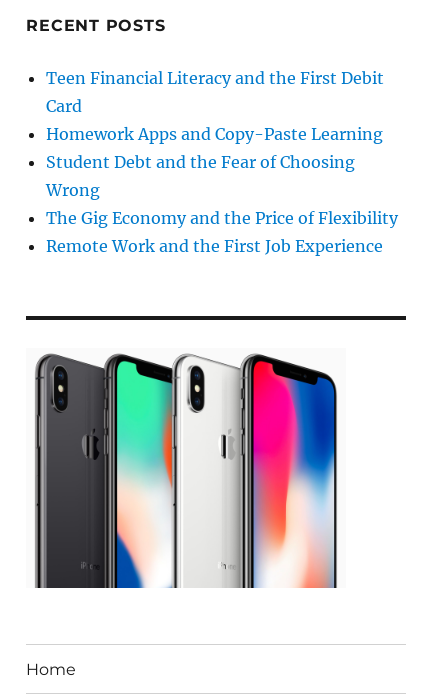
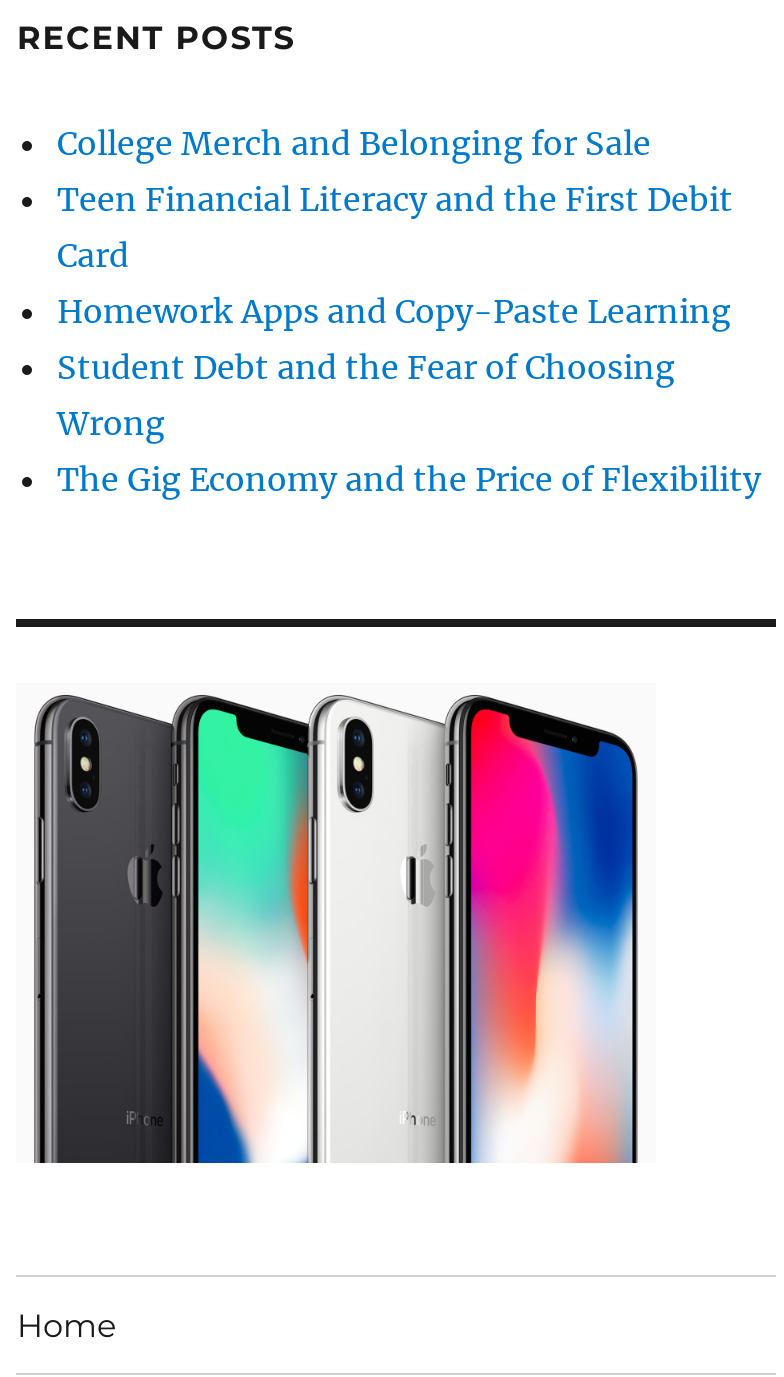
none -> [57,123,651,163] College Merch and Belonging for Sale
moved [46,68,398,228] -> [57,179,761,499]: Teen Financial Literacy and the First Debit | Card | Homework Apps and Copy-Paste Learning | Student Debt and the Fear of Choosing | Wrong | The Gig Economy and the Price of Flexibility
[46,236,383,256] Remote Work and the First Job Experience -> none

